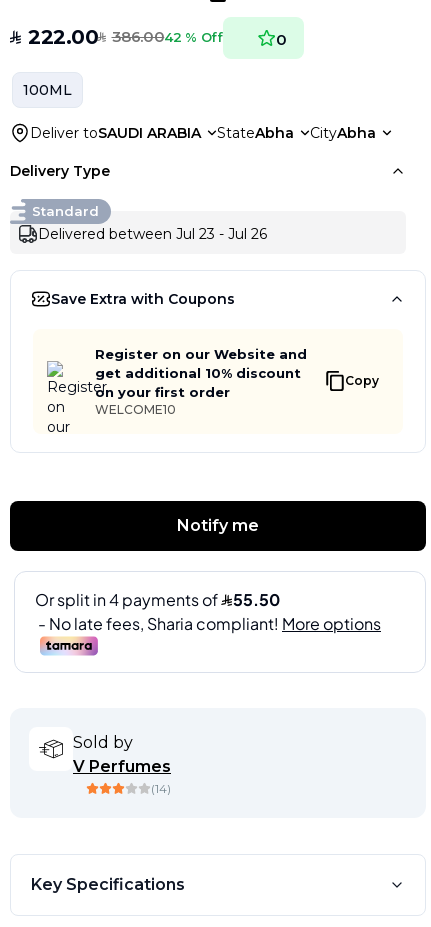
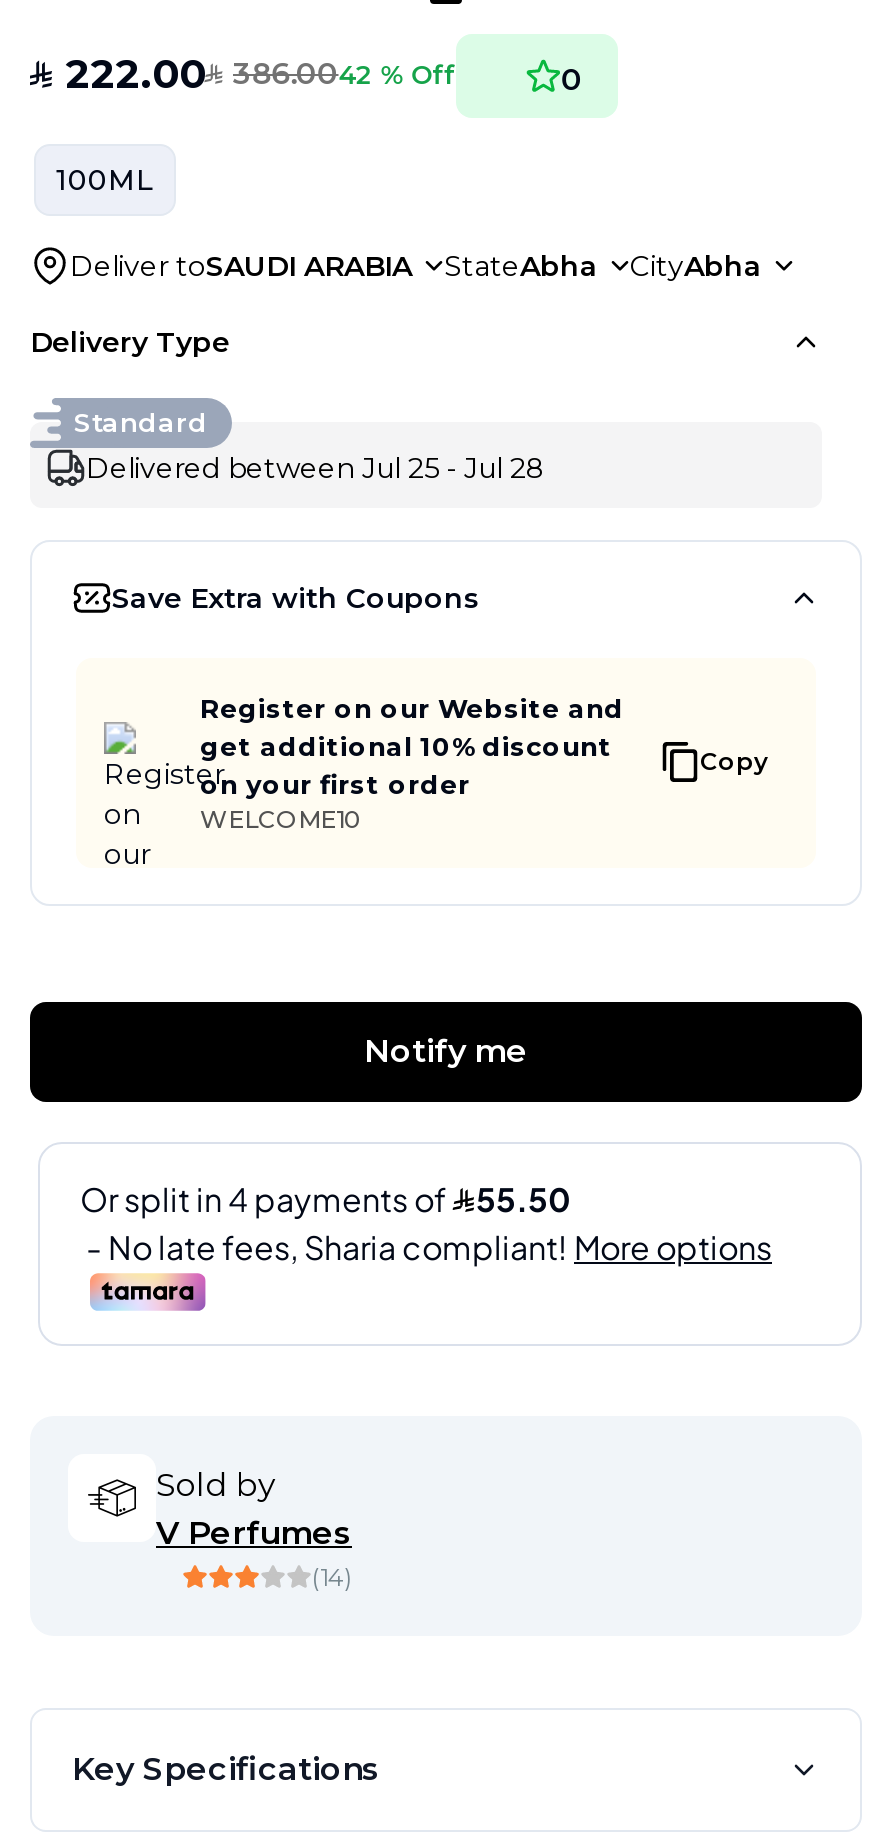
[38,225,267,243] Delivered between Jul 23 - Jul 26 -> [86,449,546,485] Delivered between Jul 25 - Jul 28

